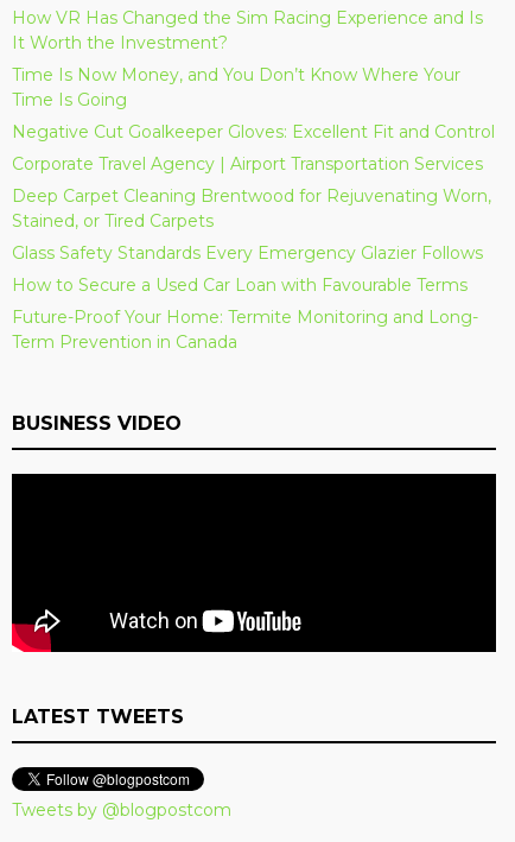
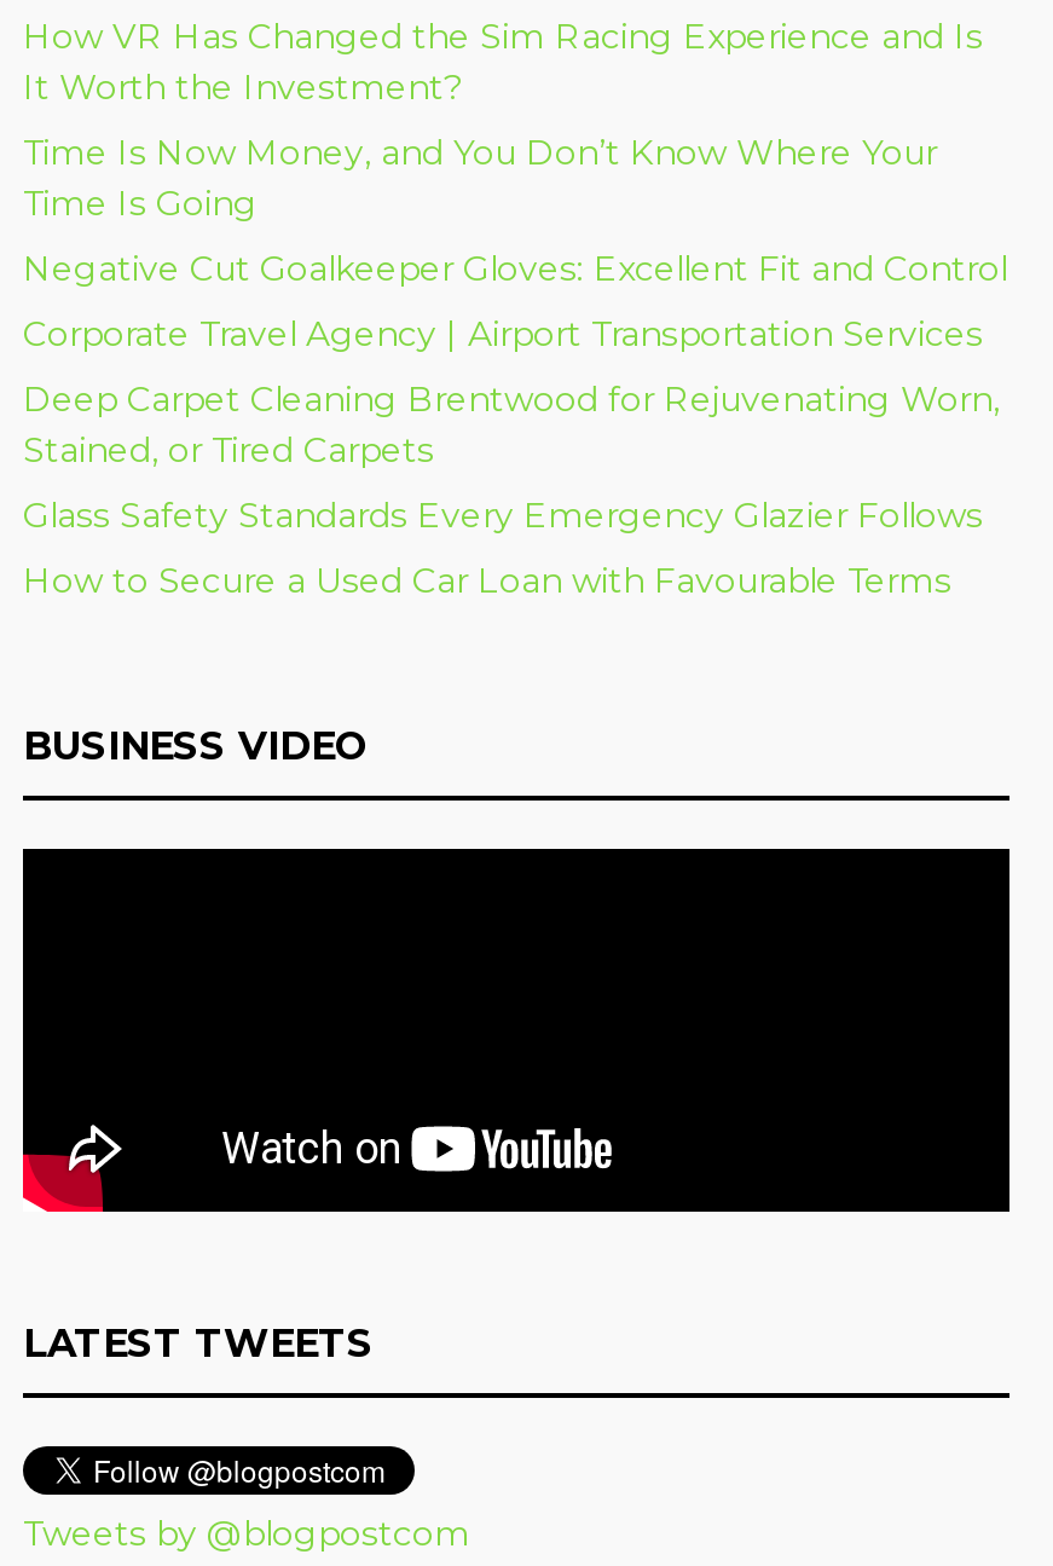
[12,306,478,353] Future-Proof Your Home: Termite Monitoring and Long- | Term Prevention in Canada -> none

